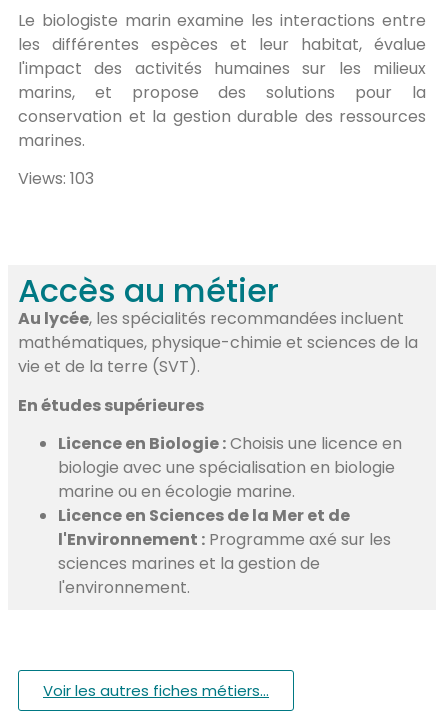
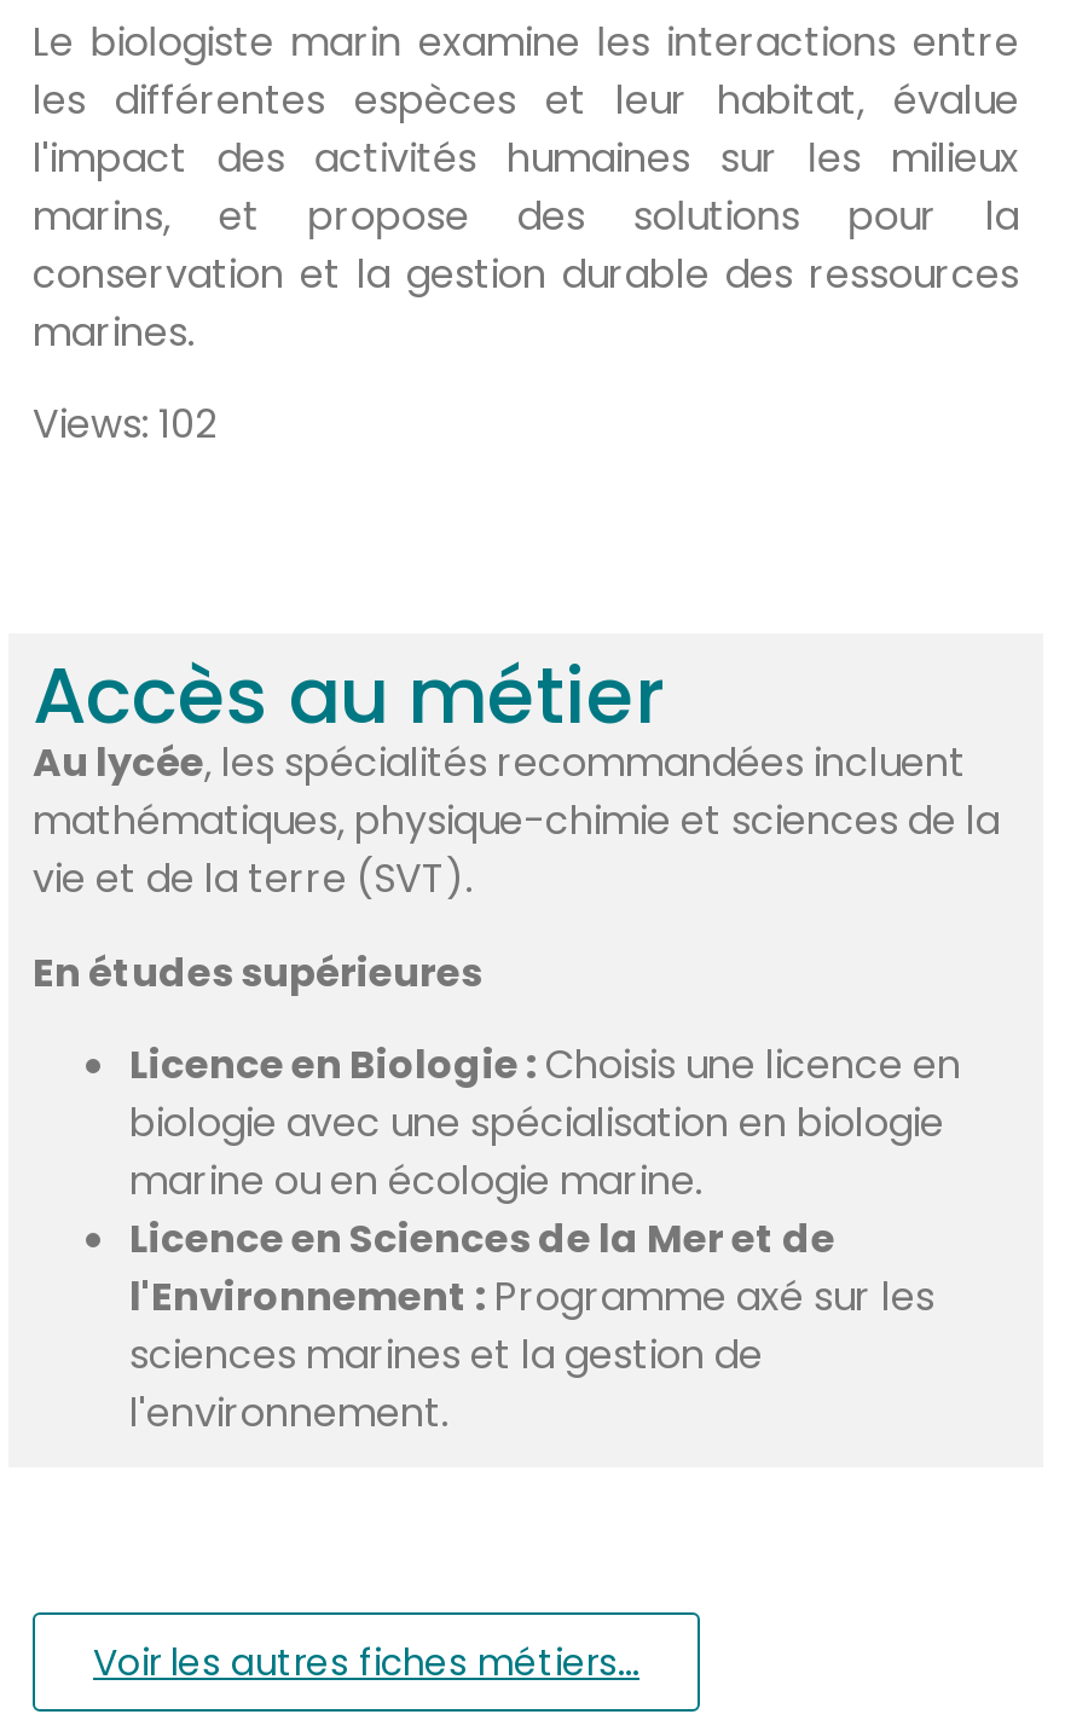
[18,167,94,190] Views: 103 -> [33,397,216,452] Views: 102

